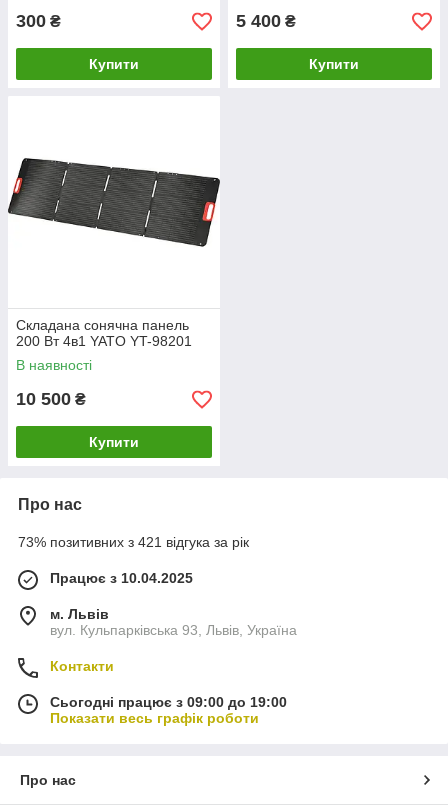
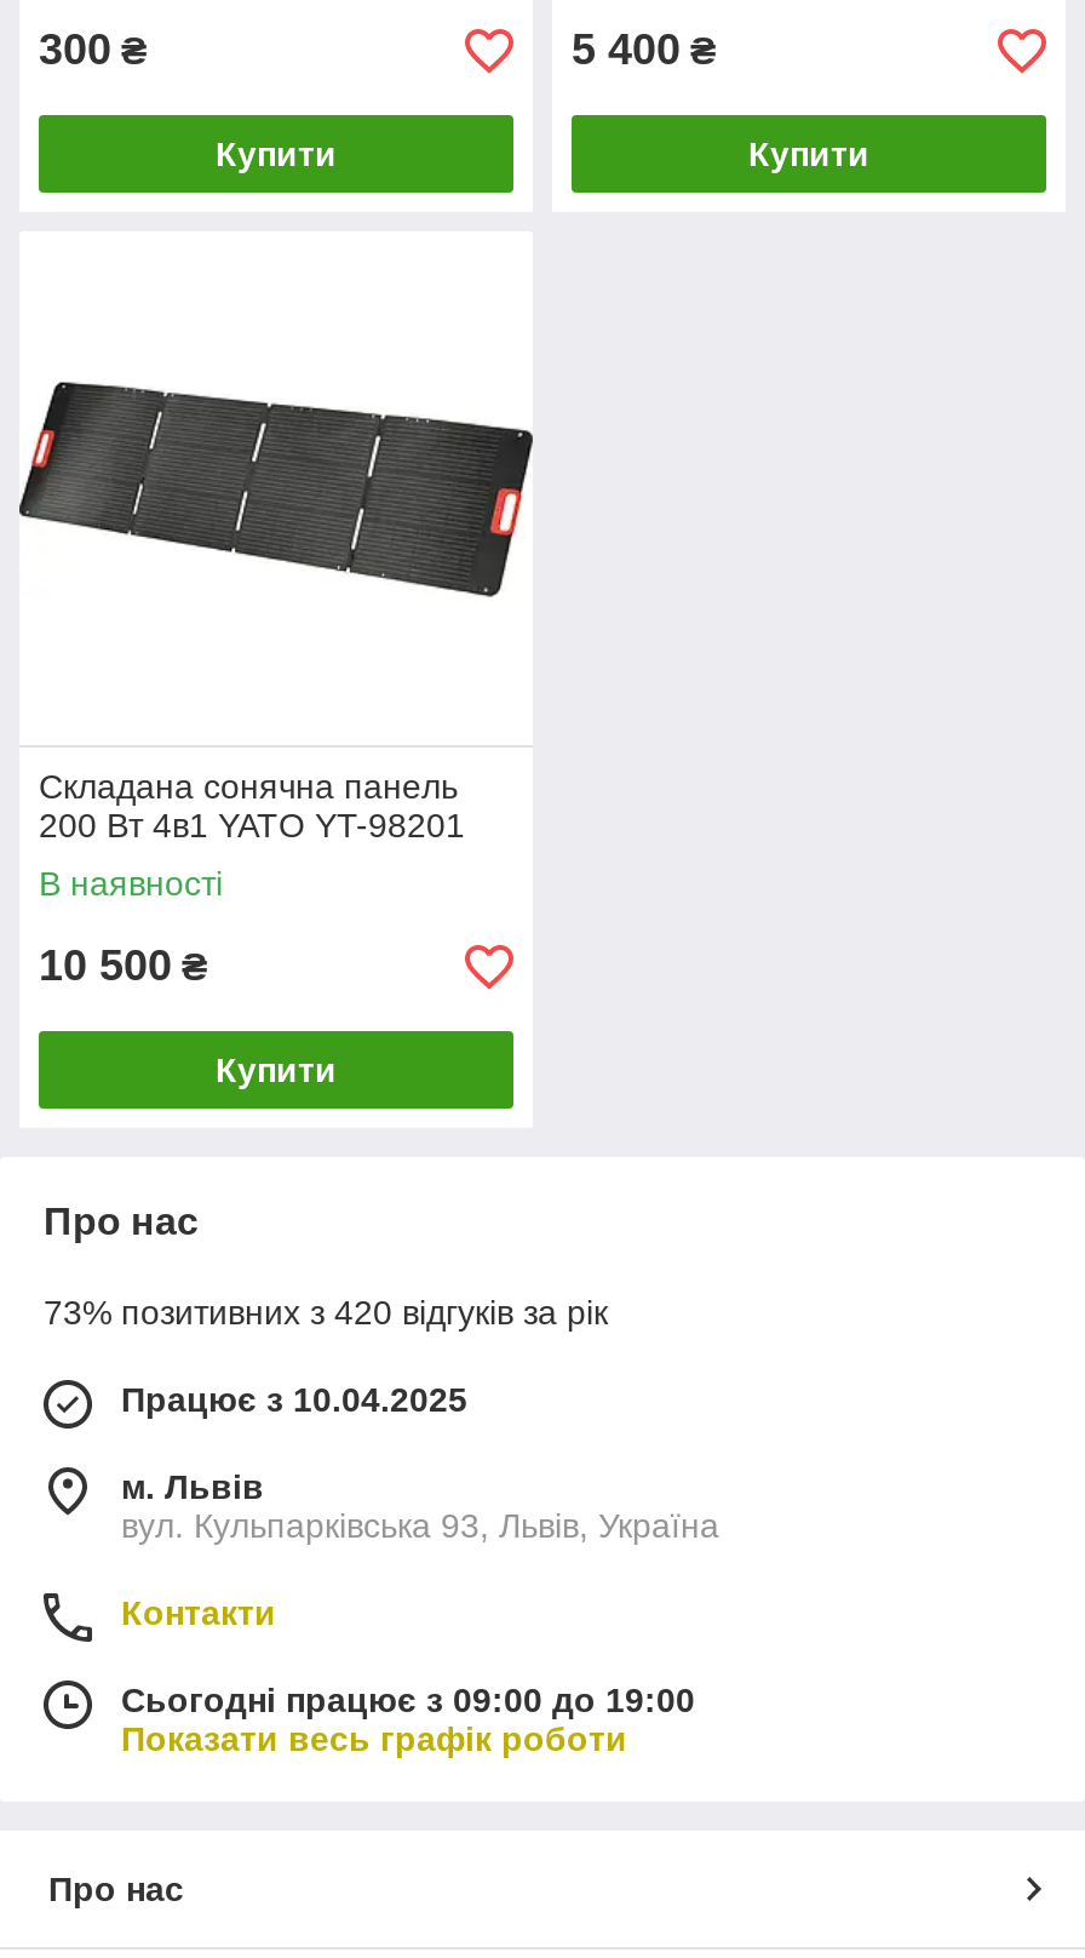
[18,534,249,550] 73% позитивних з 421 відгука за рік -> [44,1293,608,1332] 73% позитивних з 420 відгуків за рік

